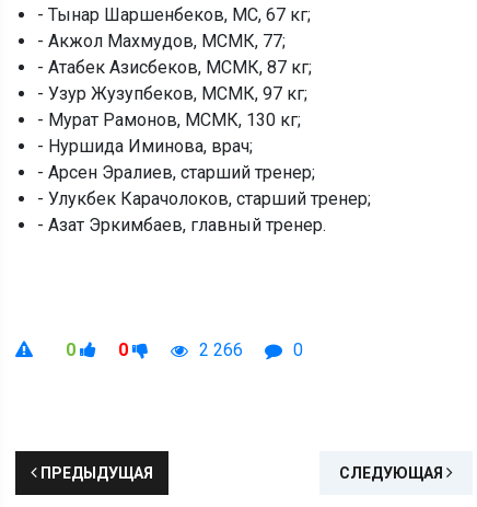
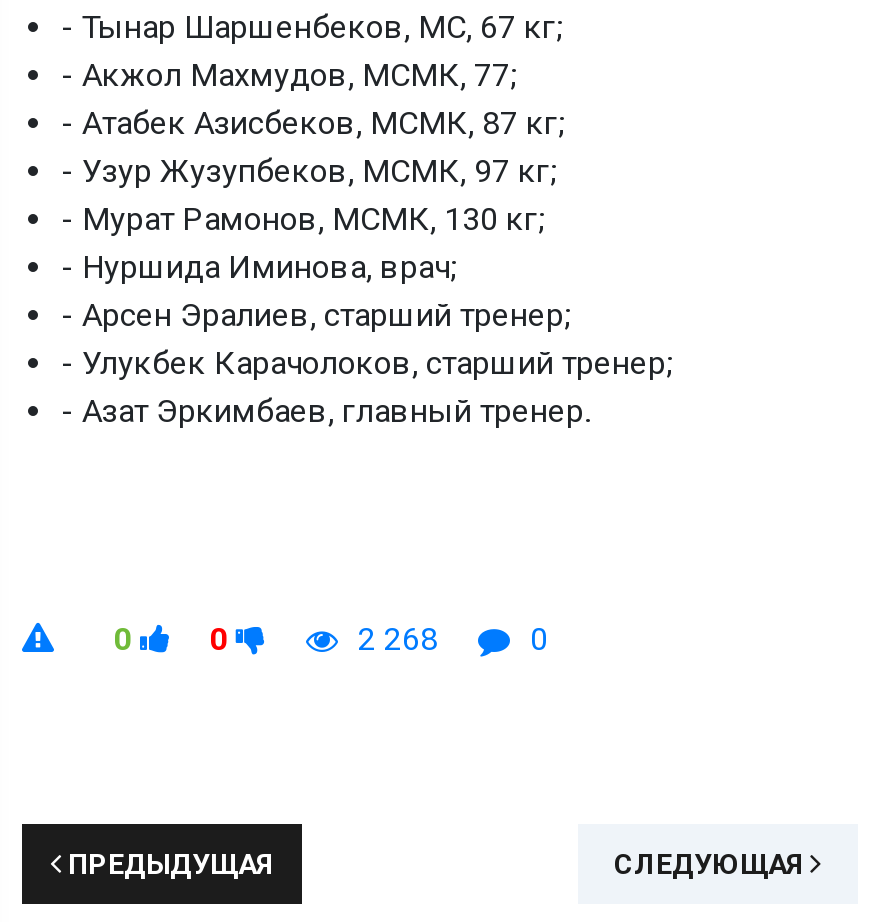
[199,339,243,360] 2 266 -> [358,619,438,657] 2 268

